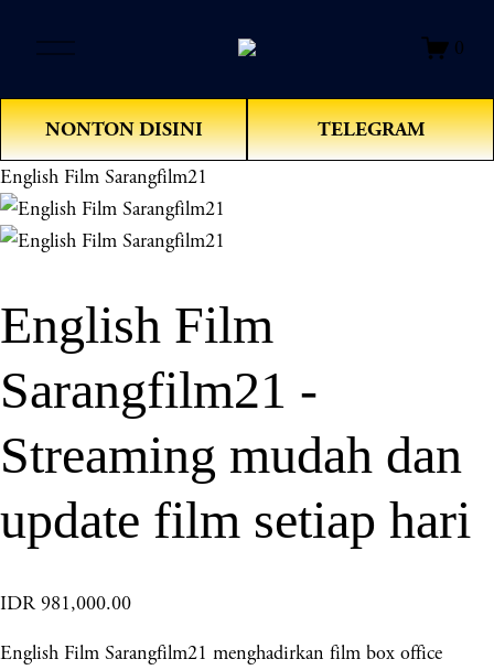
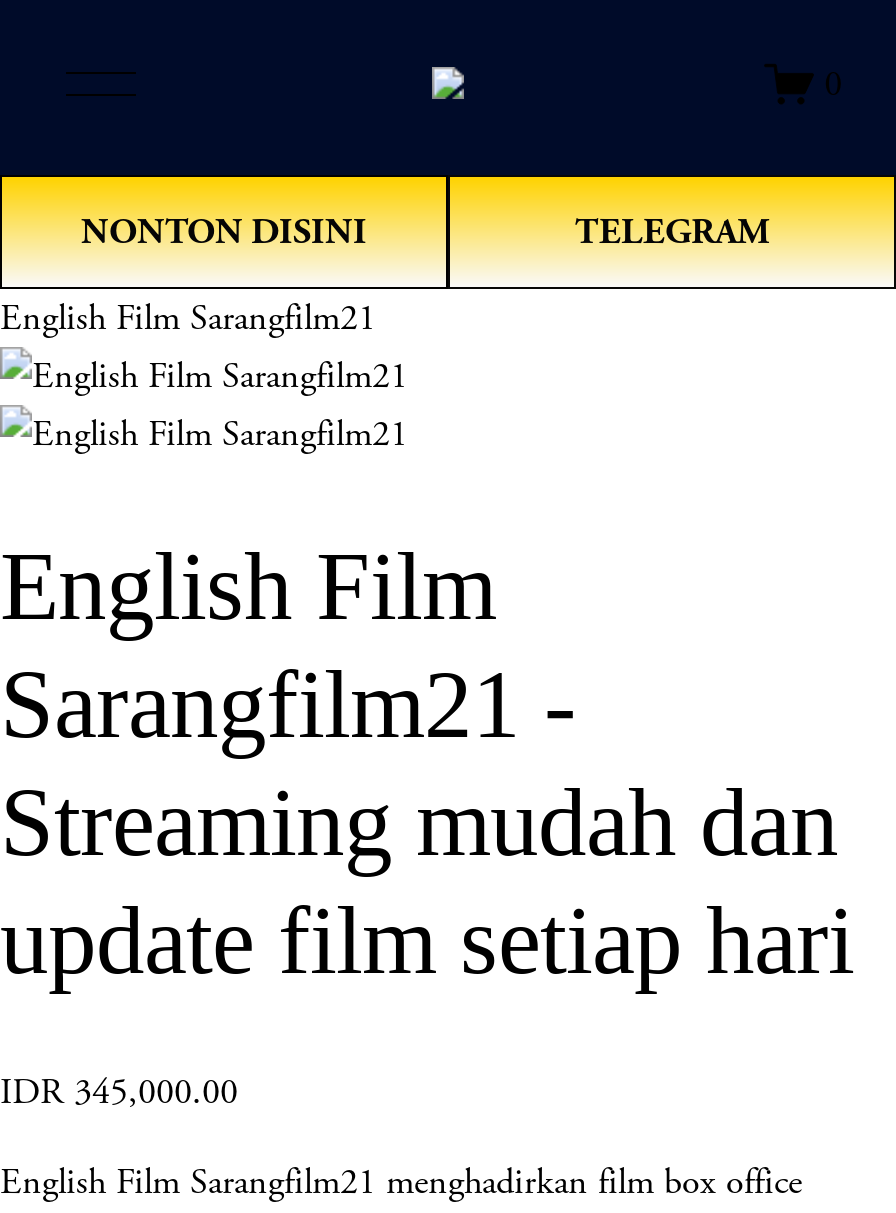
[0,590,131,616] IDR 981,000.00 -> [0,1069,238,1115] IDR 345,000.00

